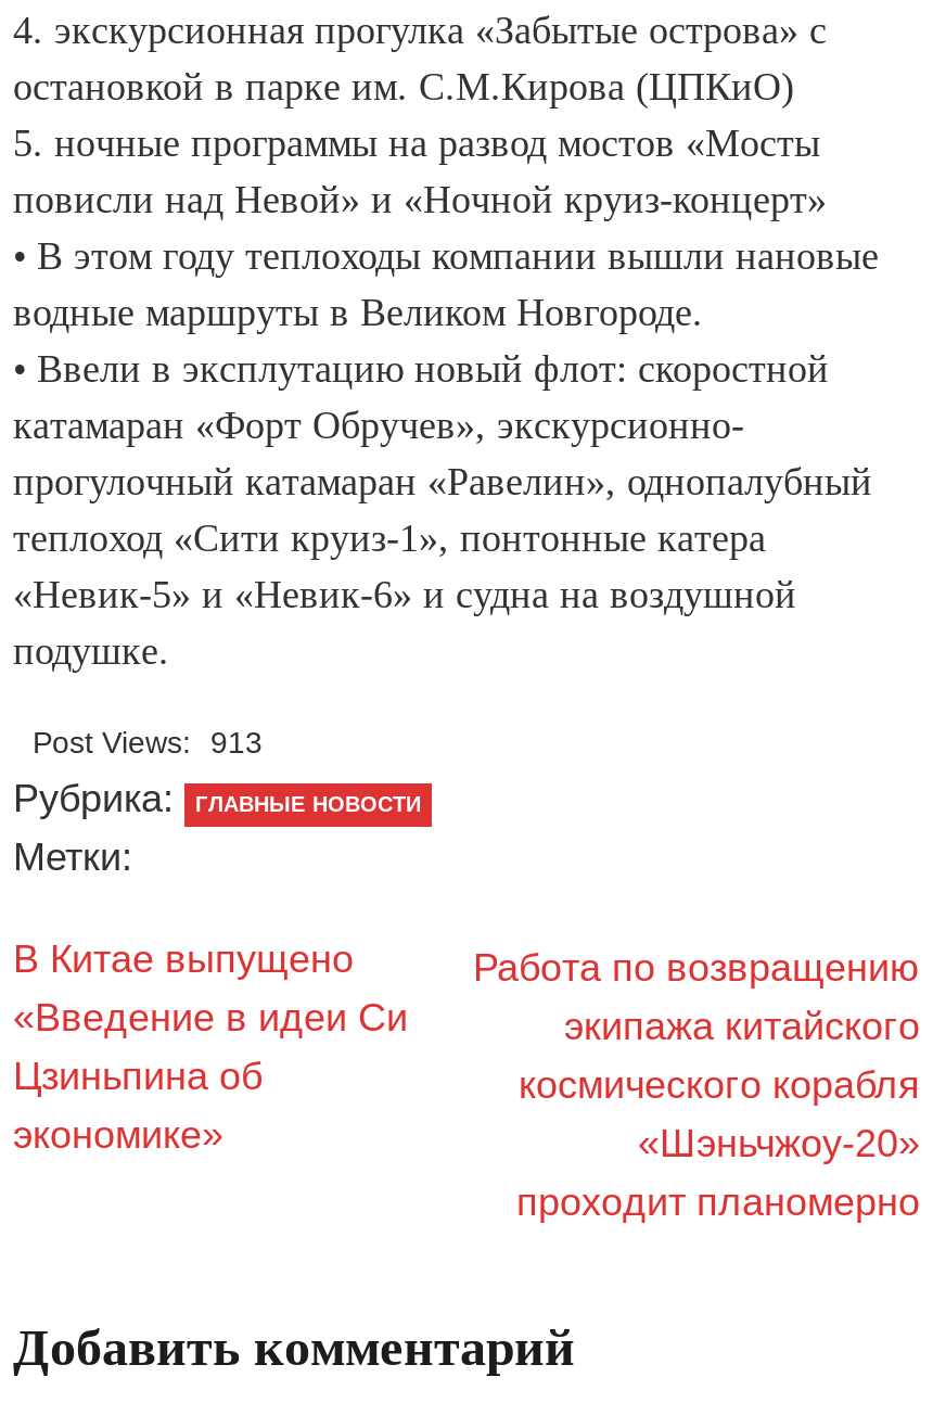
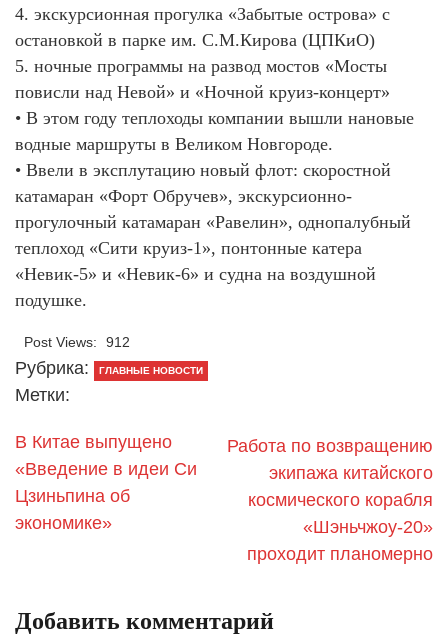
[33,724,263,759] Post Views: 913 -> [24,334,130,350] Post Views: 912

